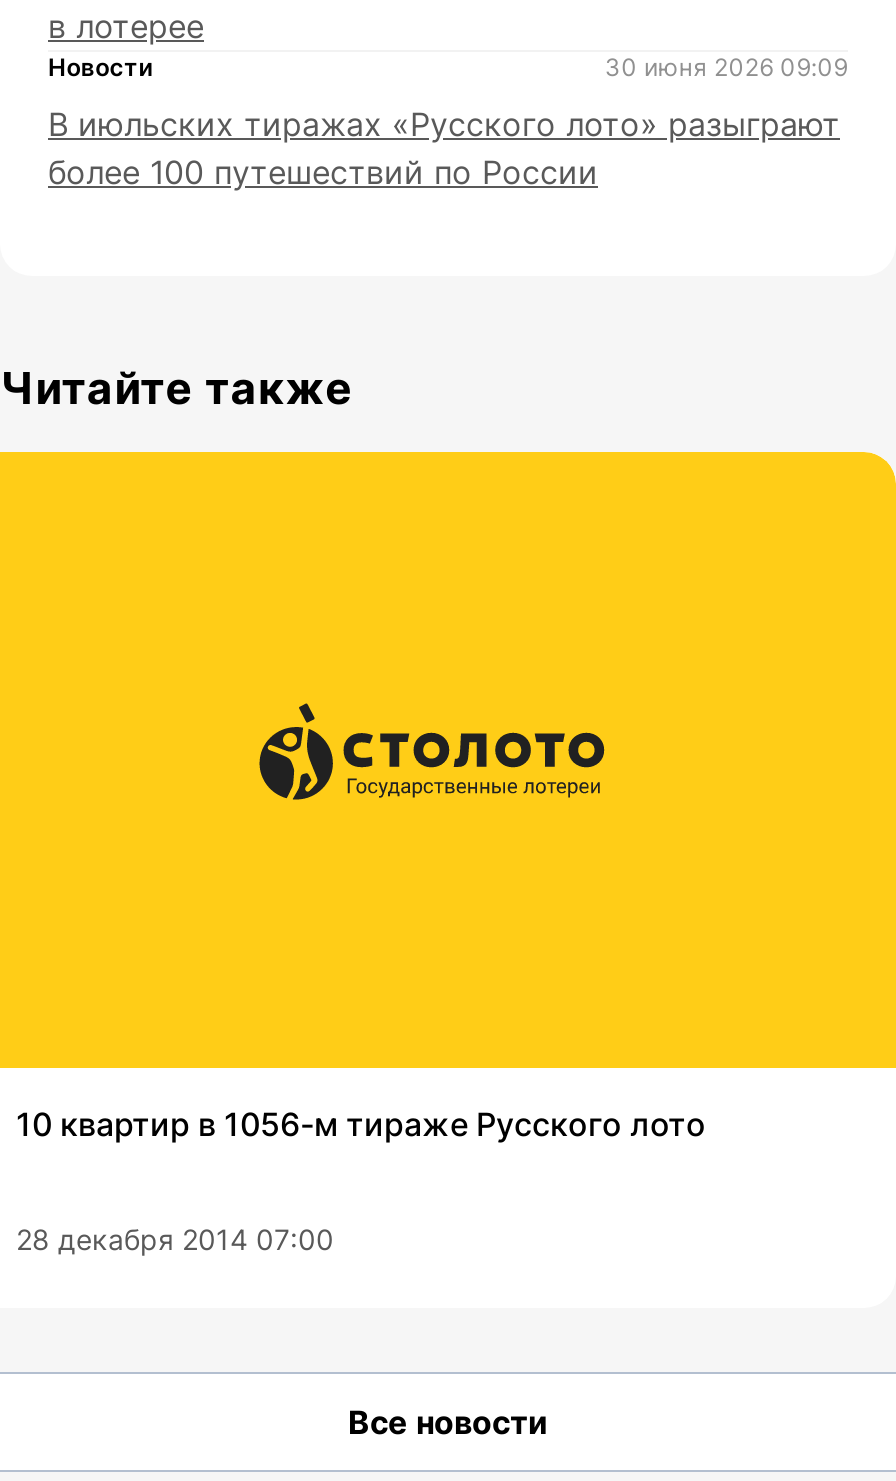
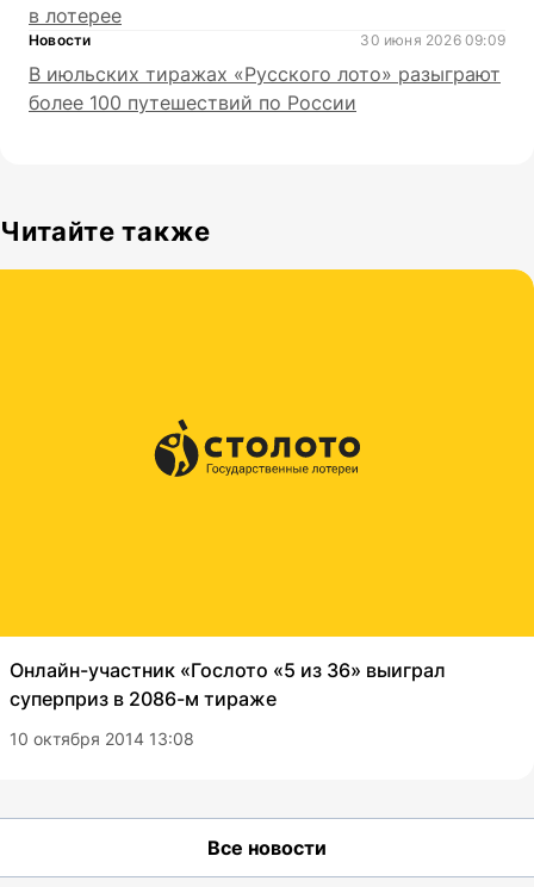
[16,1104,706,1144] 10 квартир в 1056-м тираже Русского лото -> [10,658,446,711] Онлайн-участник «Гослото «5 из 36» выиграл | суперприз в 2086-м тираже
[16,1222,334,1256] 28 декабря 2014 07:00 -> [10,729,194,749] 10 октября 2014 13:08

